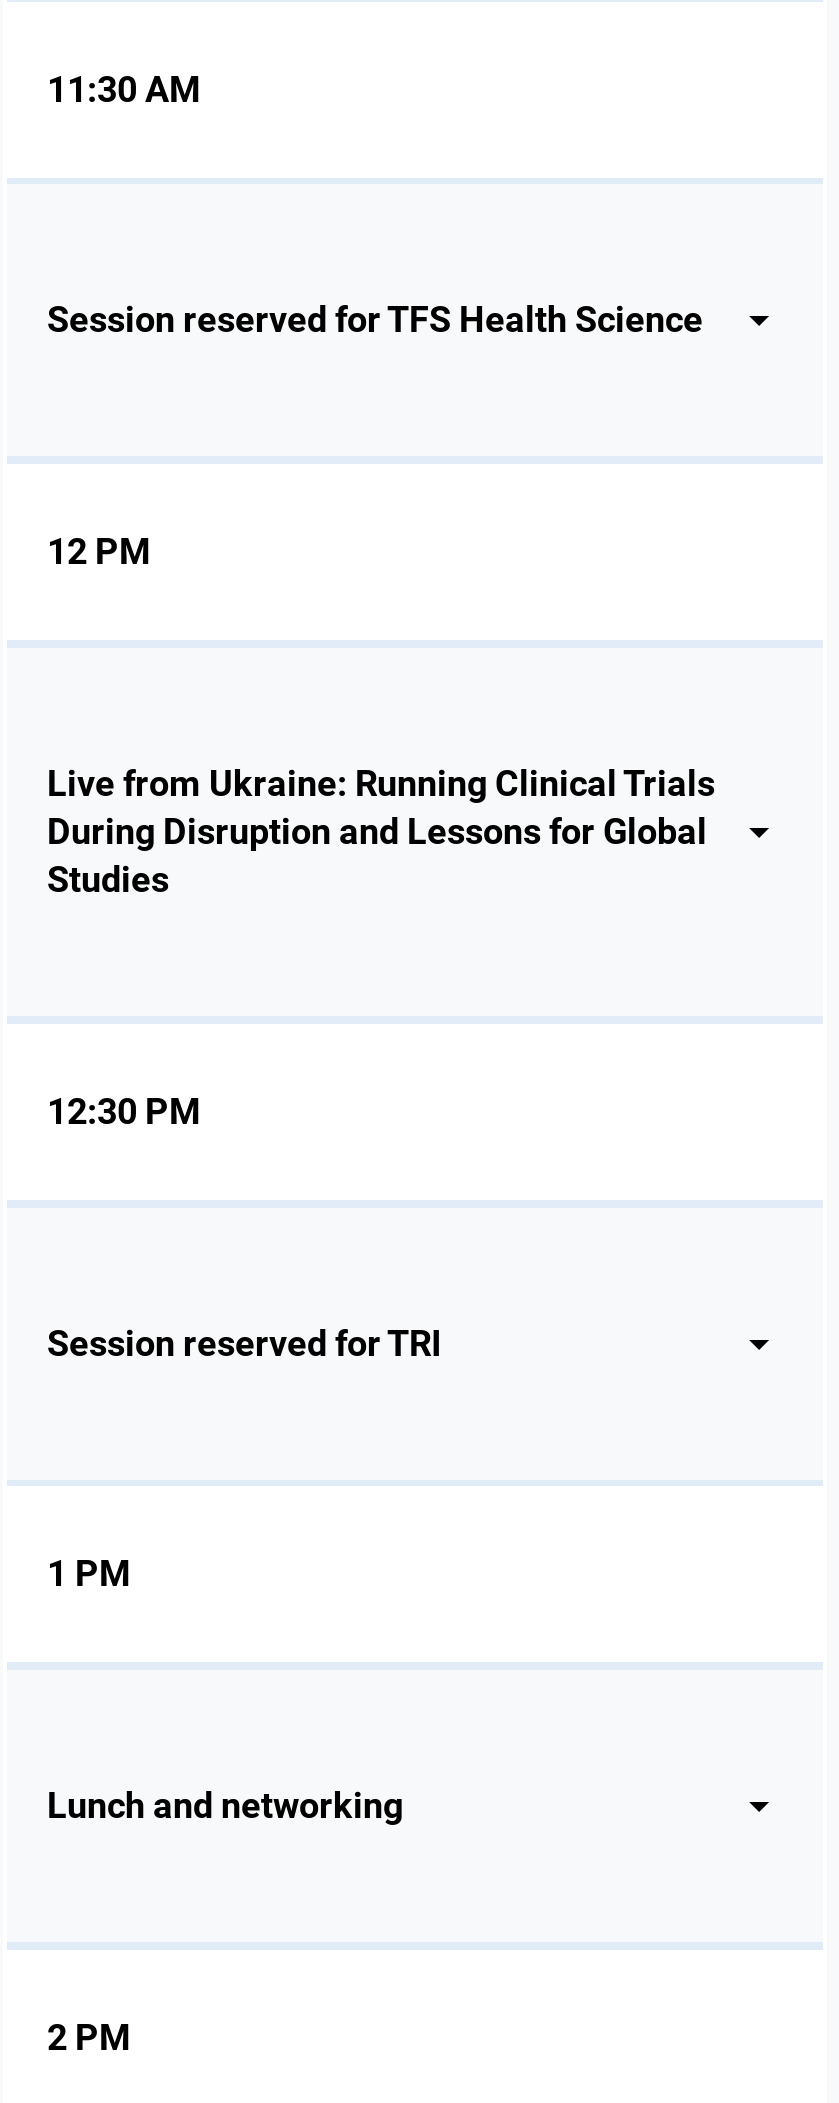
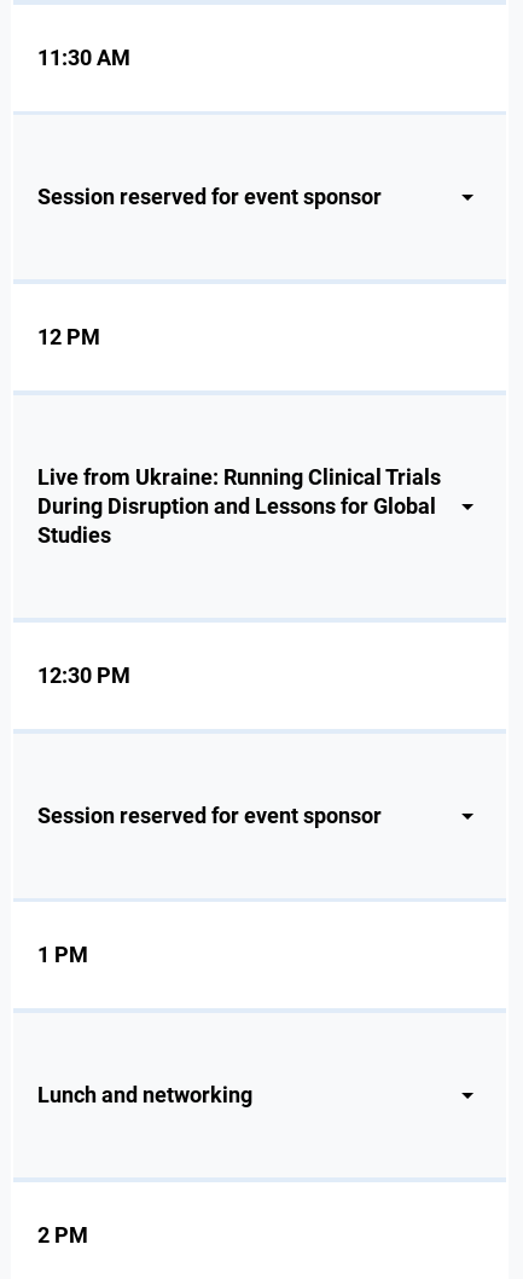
[47,299,703,341] Session reserved for TFS Health Science -> [37,184,382,209] Session reserved for event sponsor
[47,1321,441,1363] Session reserved for TRI -> [37,802,382,828] Session reserved for event sponsor

